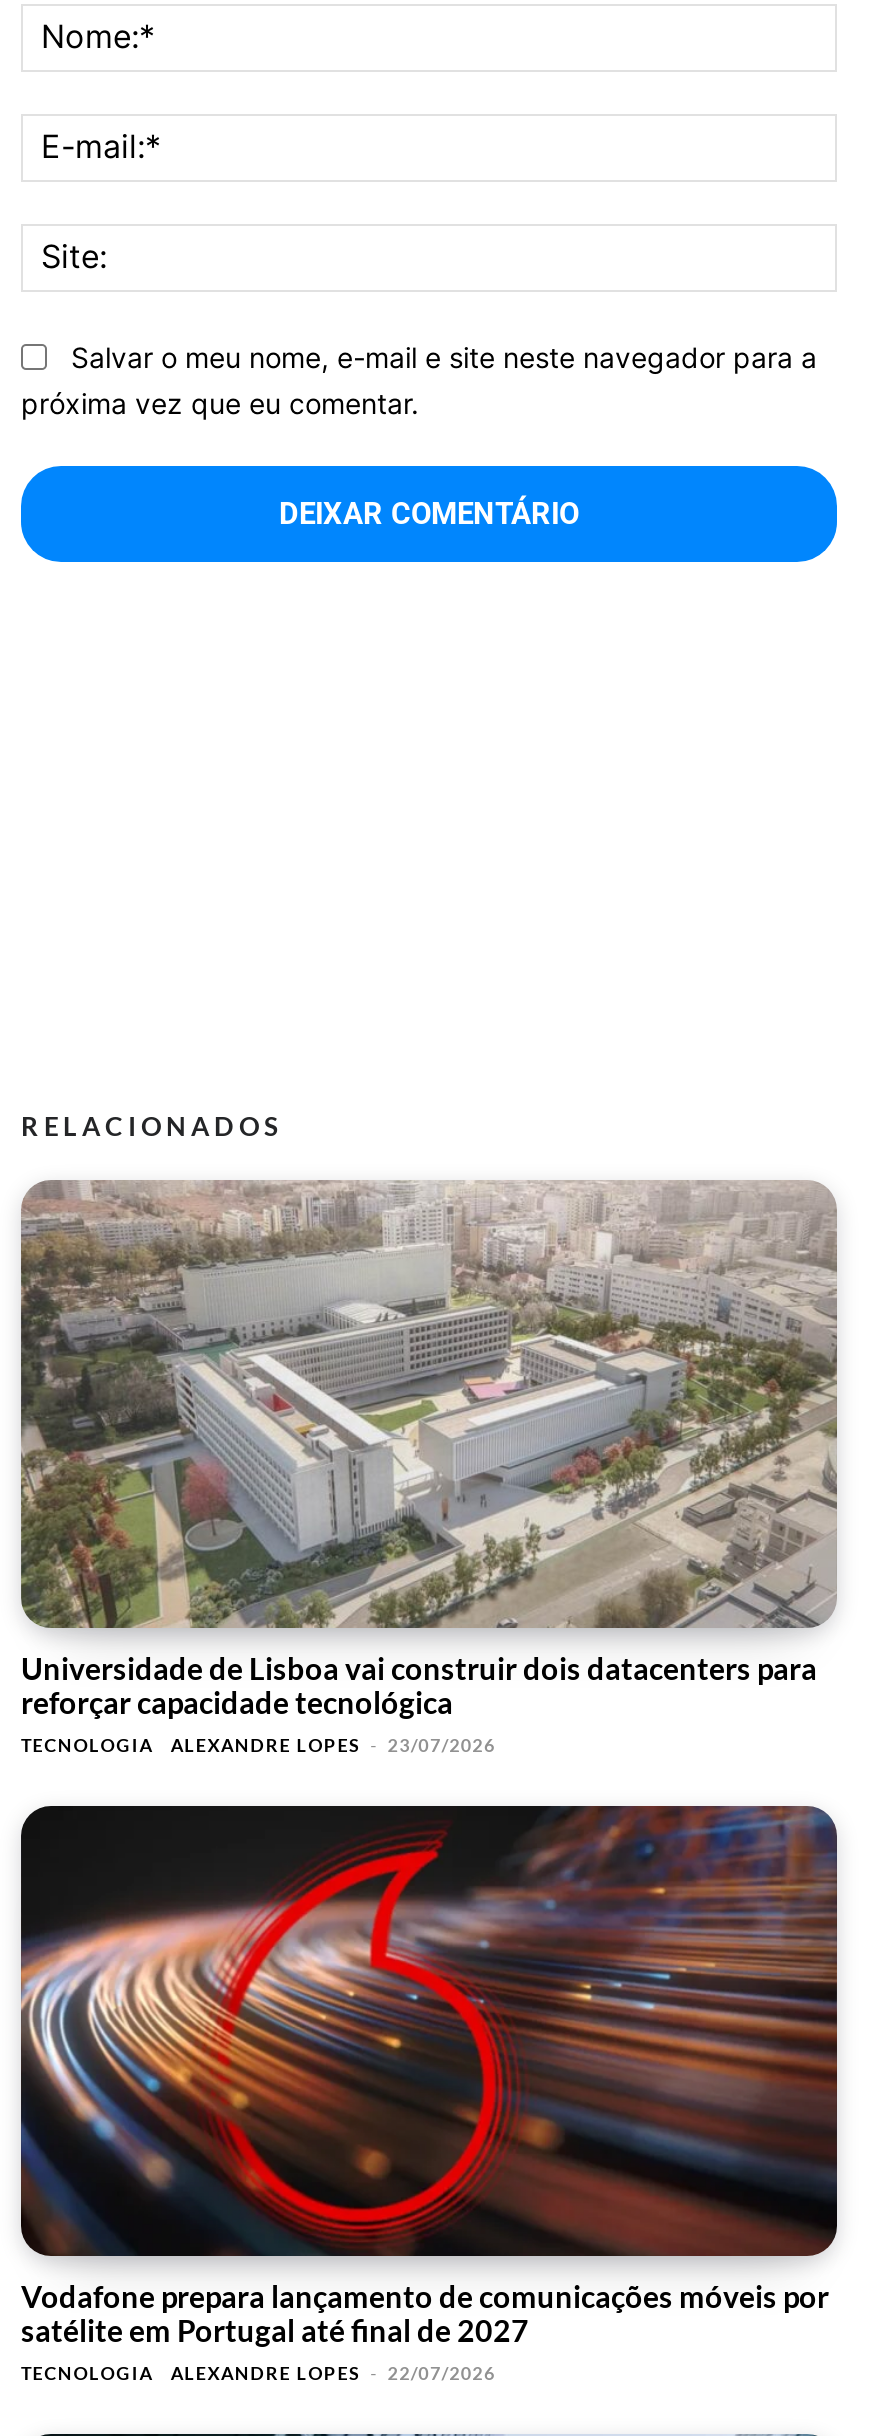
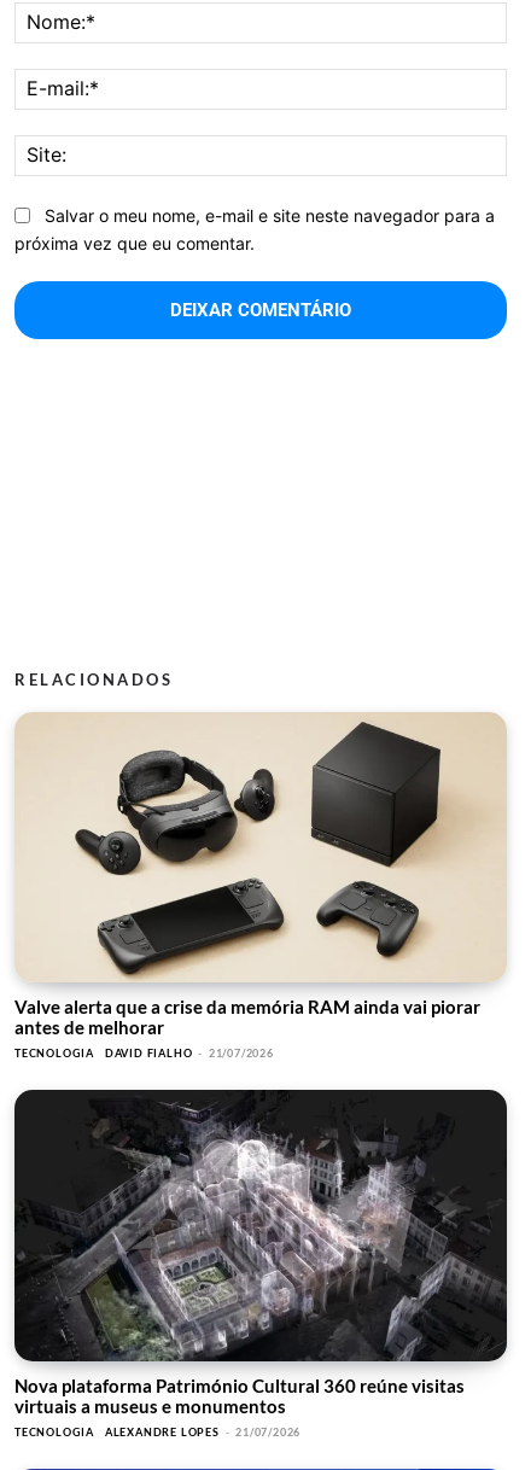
[19,1180,839,1721] [image] | Universidade de Lisboa vai construir dois datacenters para | reforçar capacidade tecnológica -> [14,713,507,1038] [image] | Valve alerta que a crise da memória RAM ainda vai piorar | antes de melhorar
[171,1735,496,1757] ALEXANDRE LOPES - 23/07/2026 -> [105,1047,274,1060] DAVID FIALHO - 21/07/2026
[19,1806,837,2348] [image] | Vodafone prepara lançamento de comunicações móveis por | satélite em Portugal até final de 2027 -> [13,1090,507,1417] [image] | Nova plataforma Património Cultural 360 reúne visitas | virtuais a museus e monumentos
[171,2362,496,2384] ALEXANDRE LOPES - 22/07/2026 -> [105,1425,301,1438] ALEXANDRE LOPES - 21/07/2026

